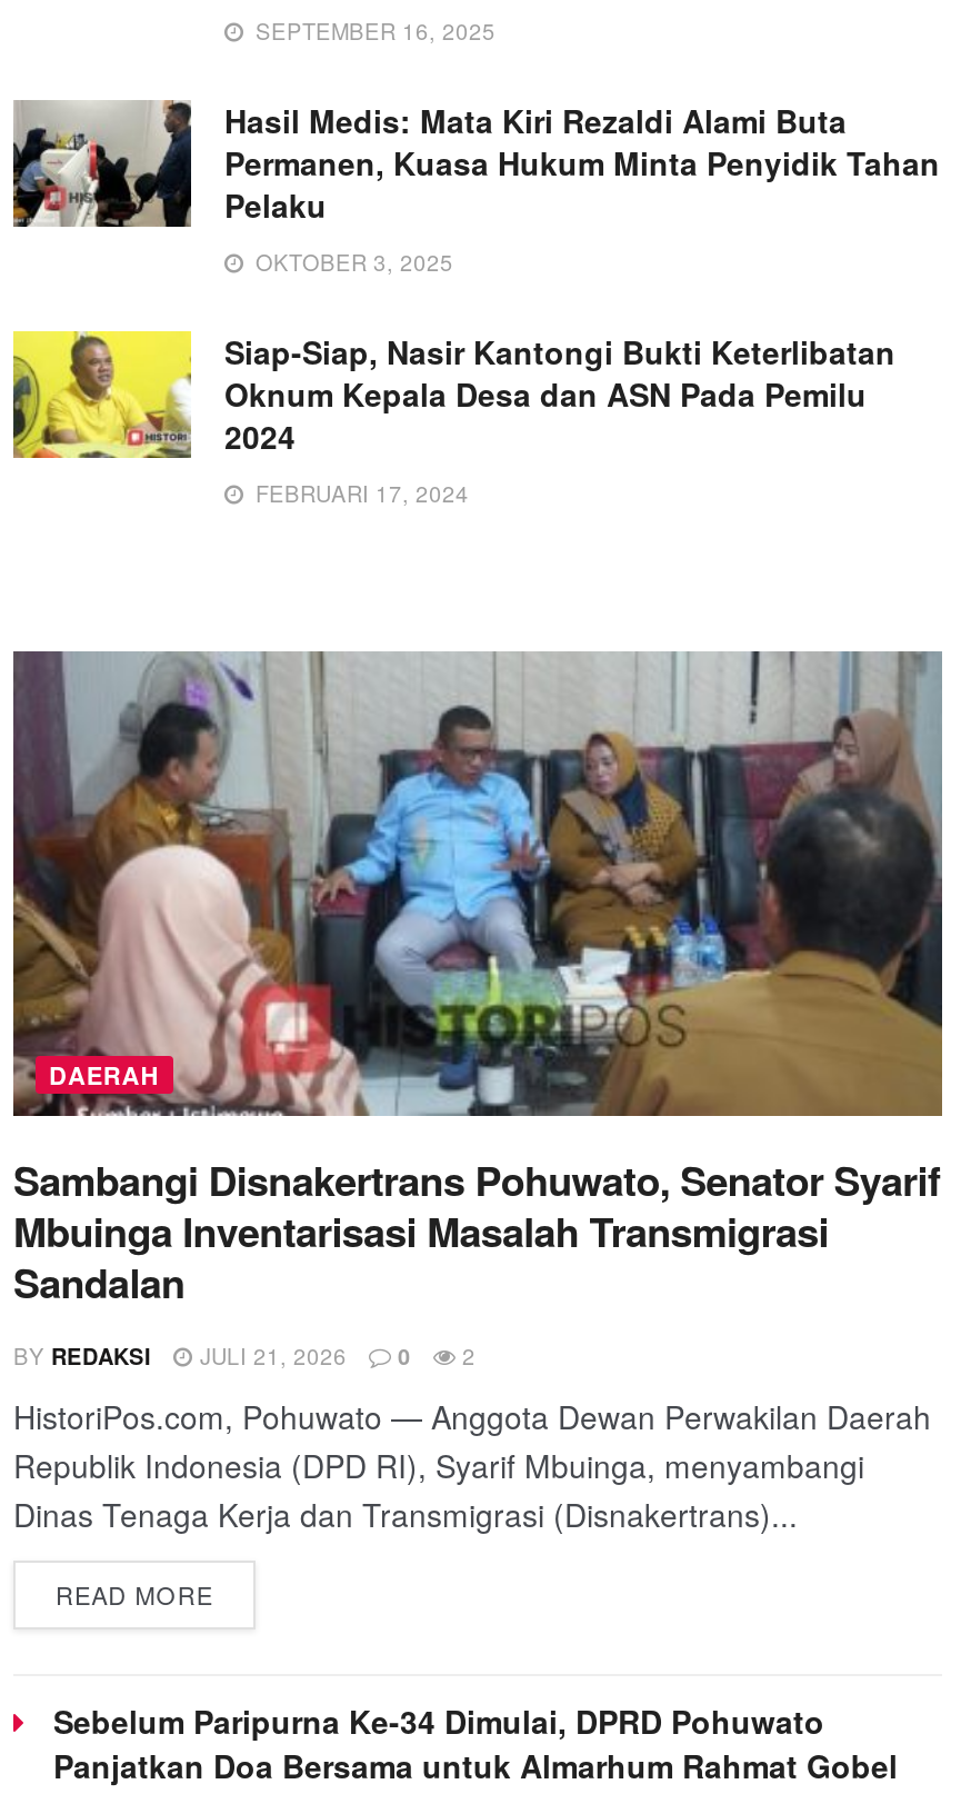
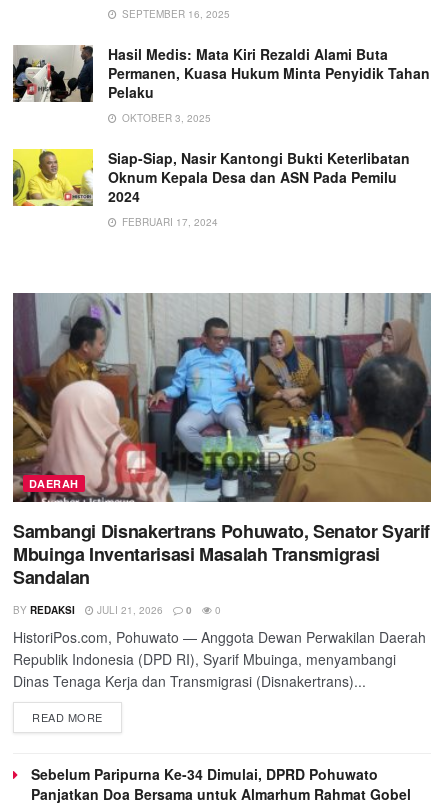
[456,1339,476,1371] 2 -> [212,602,221,616] 0

